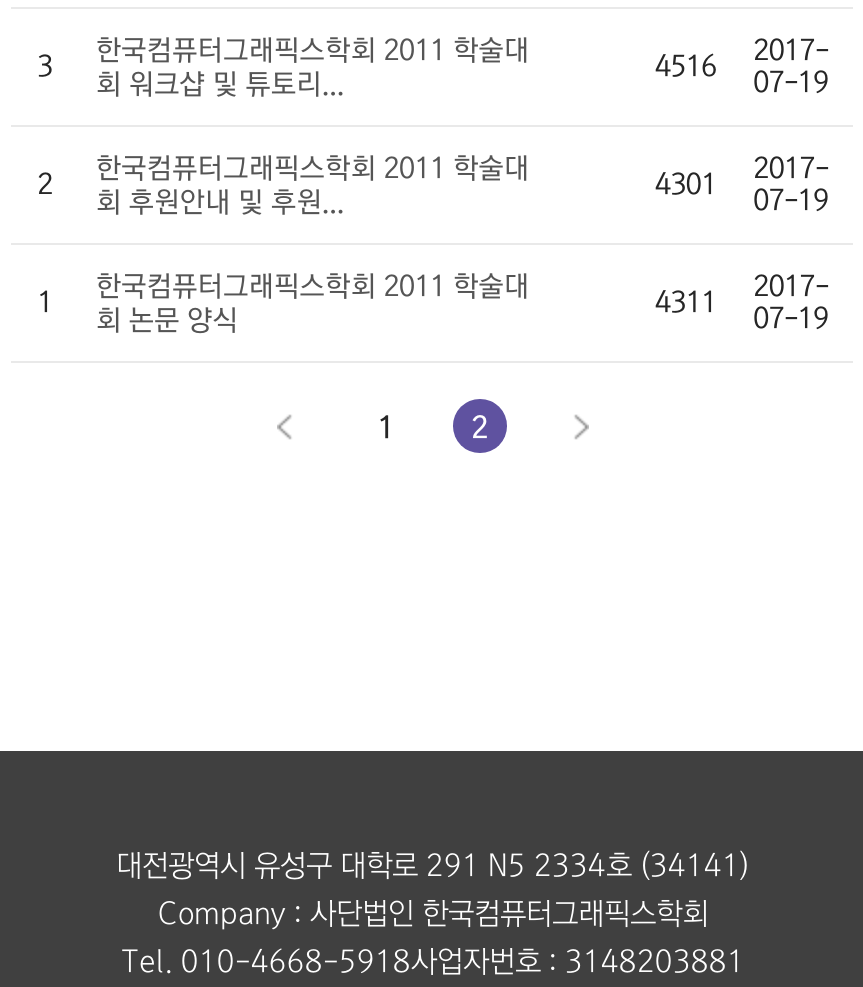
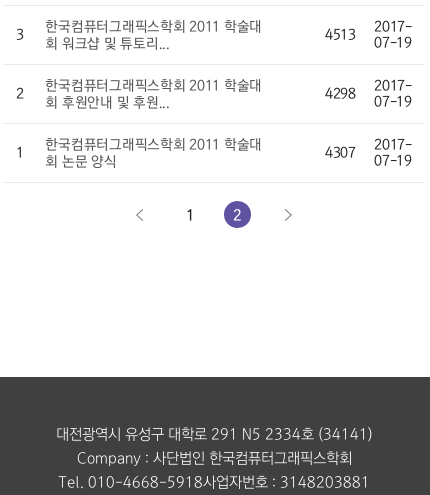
[655,52,717,82] 4516 -> [325,27,356,42] 4513
[655,170,717,200] 4301 -> [325,86,356,101] 4298
[655,288,717,318] 4311 -> [325,145,356,160] 4307

